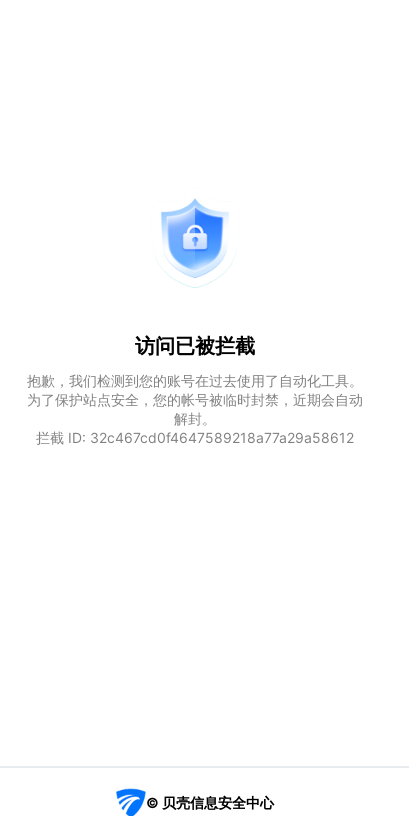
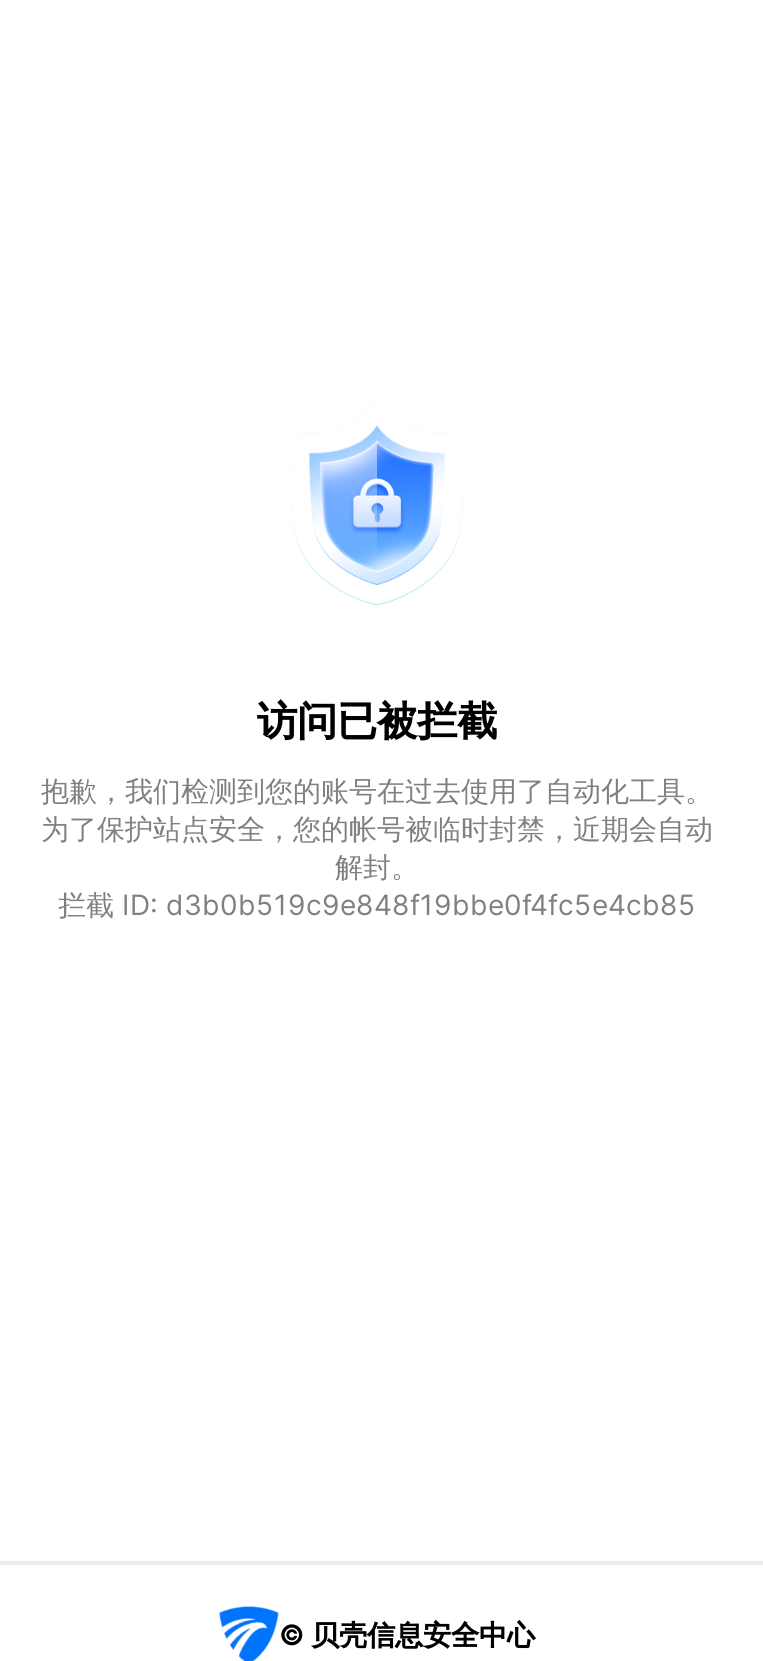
[36,429,354,446] 拦截 ID: 32c467cd0f4647589218a77a29a58612 -> [58,887,696,921] 拦截 ID: d3b0b519c9e848f19bbe0f4fc5e4cb85

